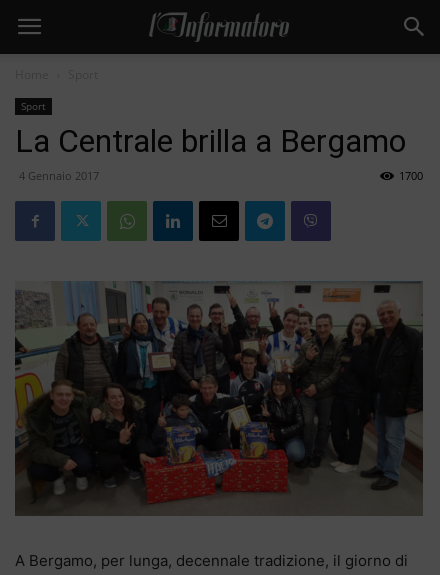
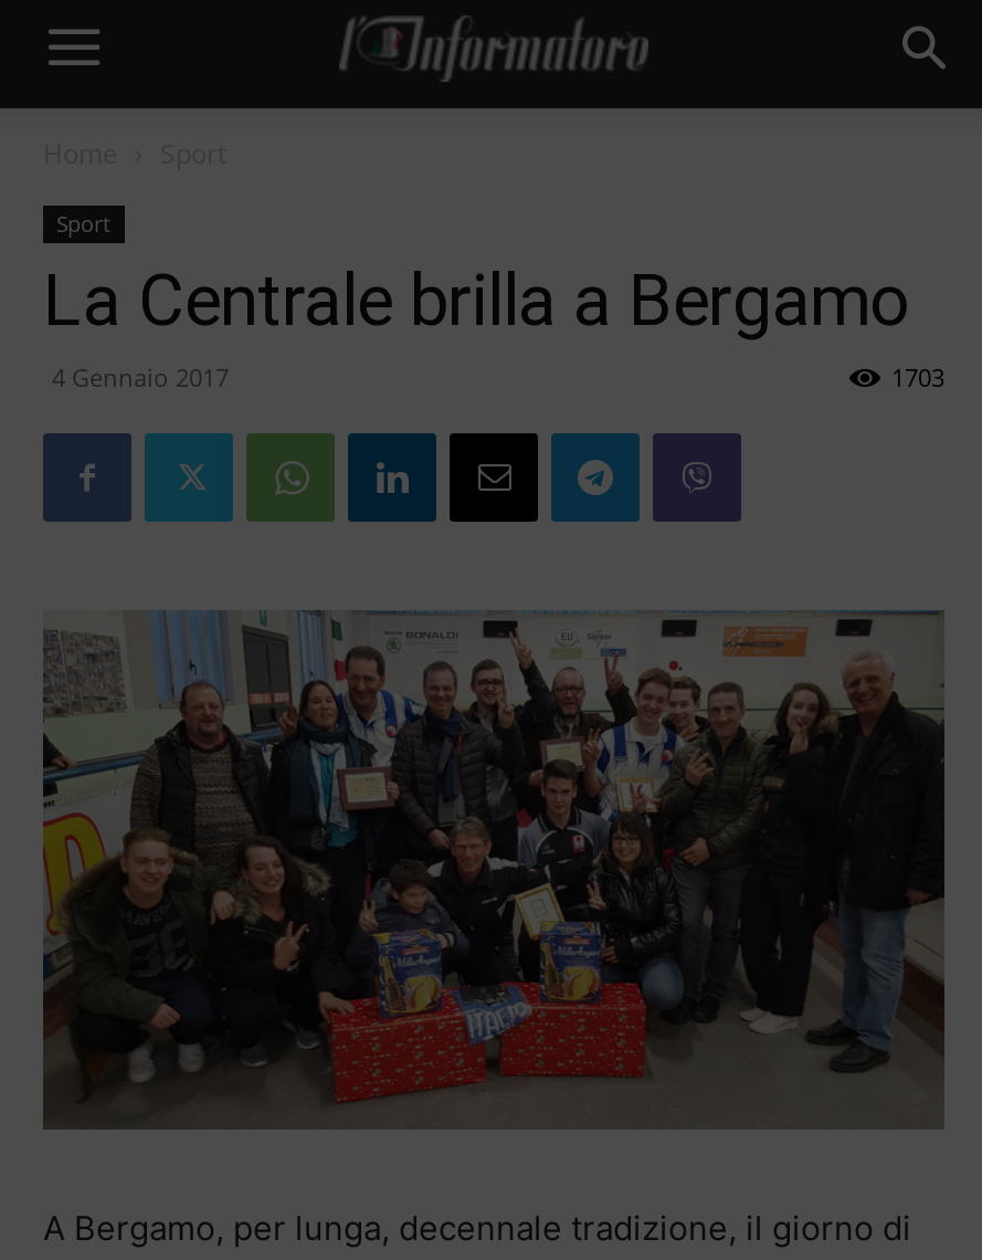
[399,168,423,183] 1700 -> [891,360,944,393] 1703

